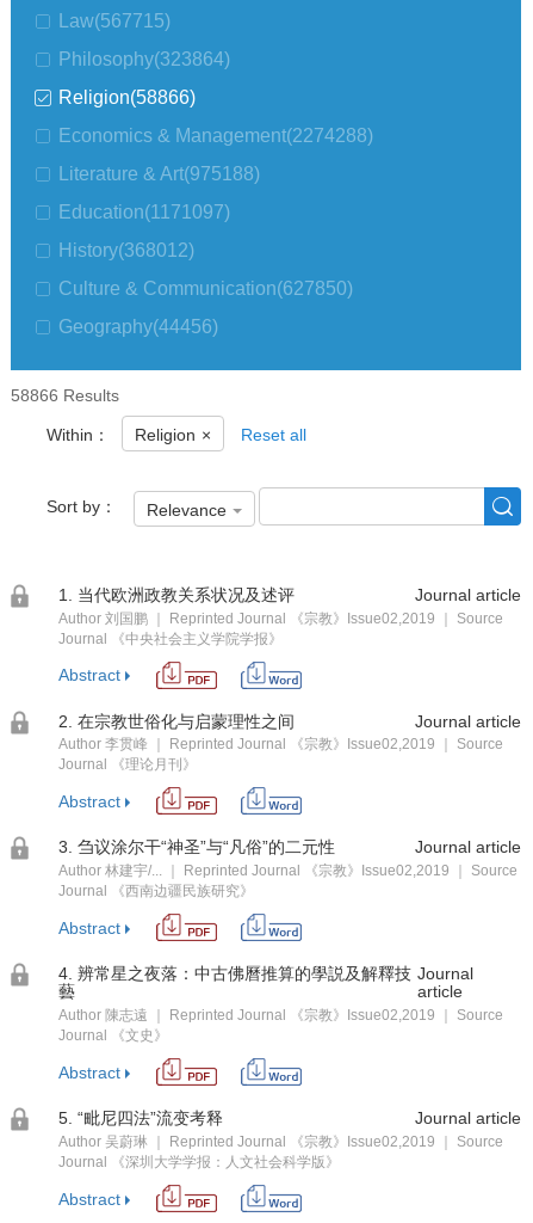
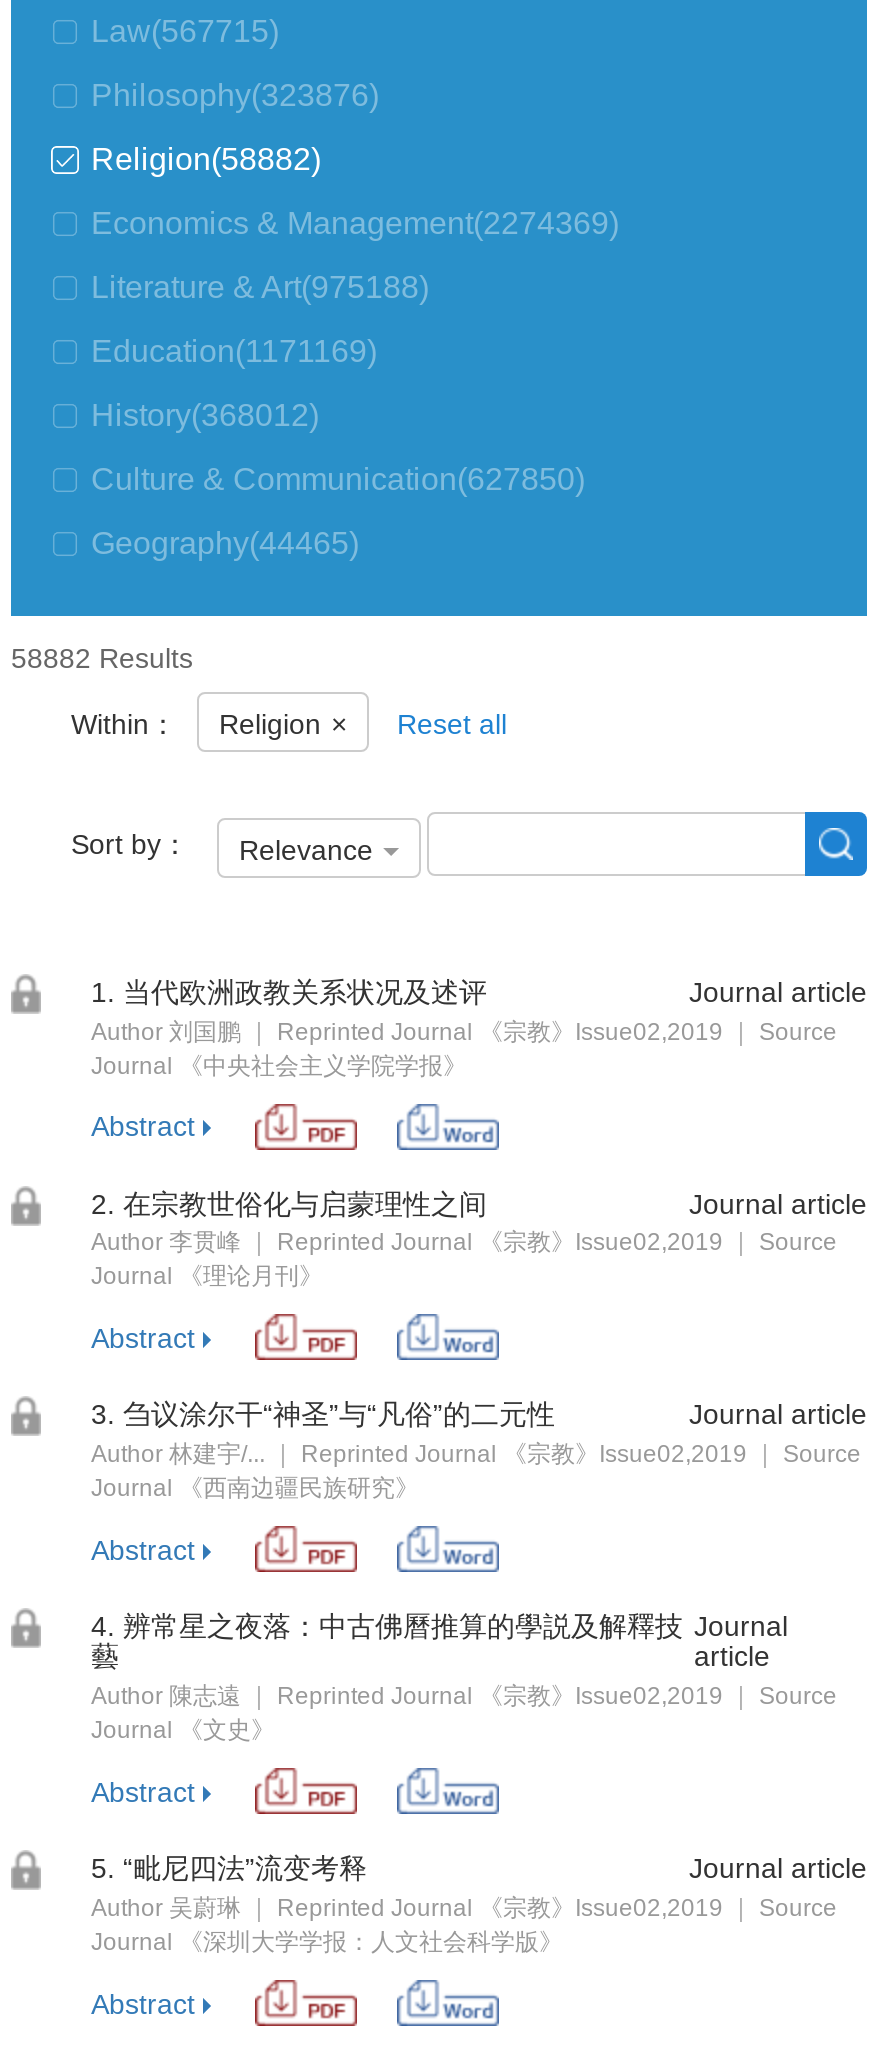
[58,49,230,69] Philosophy(323864) -> [91,78,379,112] Philosophy(323876)
[58,87,196,107] Religion(58866) -> [91,142,321,176] Religion(58882)
[58,125,373,146] Economics & Management(2274288) -> [91,206,619,240] Economics & Management(2274369)
[58,202,230,222] Education(1171097) -> [91,334,377,368] Education(1171169)
[58,316,218,337] Geography(44456) -> [91,526,359,560] Geography(44465)
[11,386,119,405] 58866 Results -> [11,642,193,674] 58882 Results

